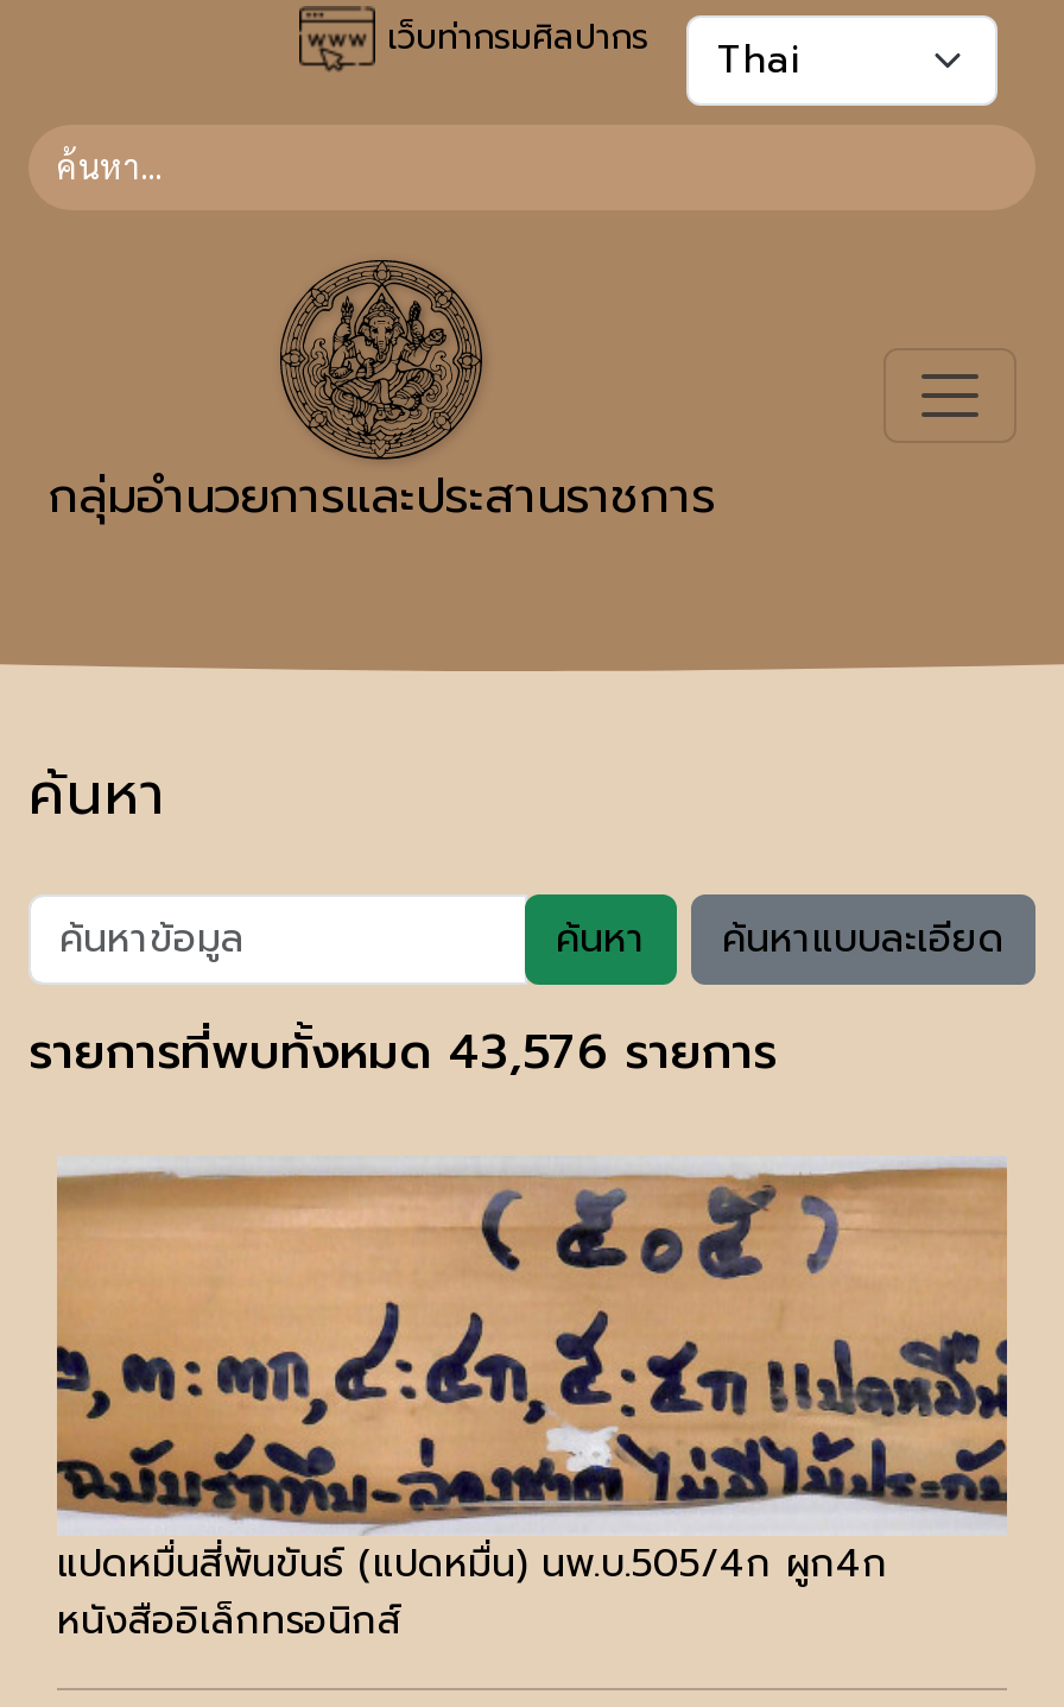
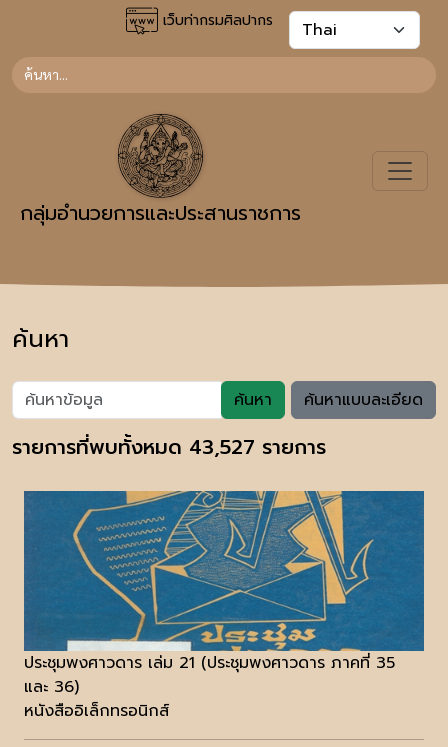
[28,1016,777,1087] รายการที่พบทั้งหมด 43,576 รายการ -> [12,432,326,462] รายการที่พบทั้งหมด 43,527 รายการ
[55,1156,1009,1593] [image] | แปดหมื่นสี่พันขันธ์ (แปดหมื่น) นพ.บ.505/4ก ผูก4ก -> [23,490,425,699] [image] | ประชุมพงศาวดาร เล่ม 21 (ประชุมพงศาวดาร ภาคที่ 35 | และ 36)

